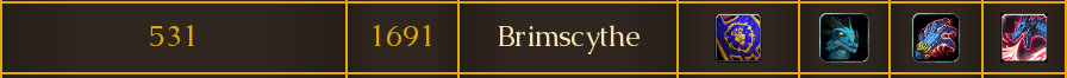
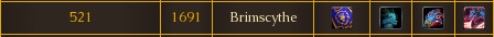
[149,18,199,56] 531 -> [69,9,92,26] 521

